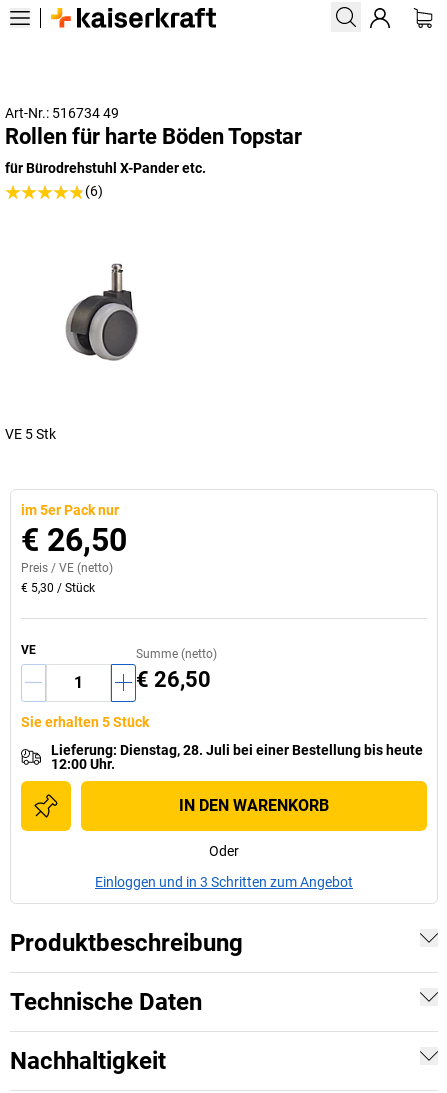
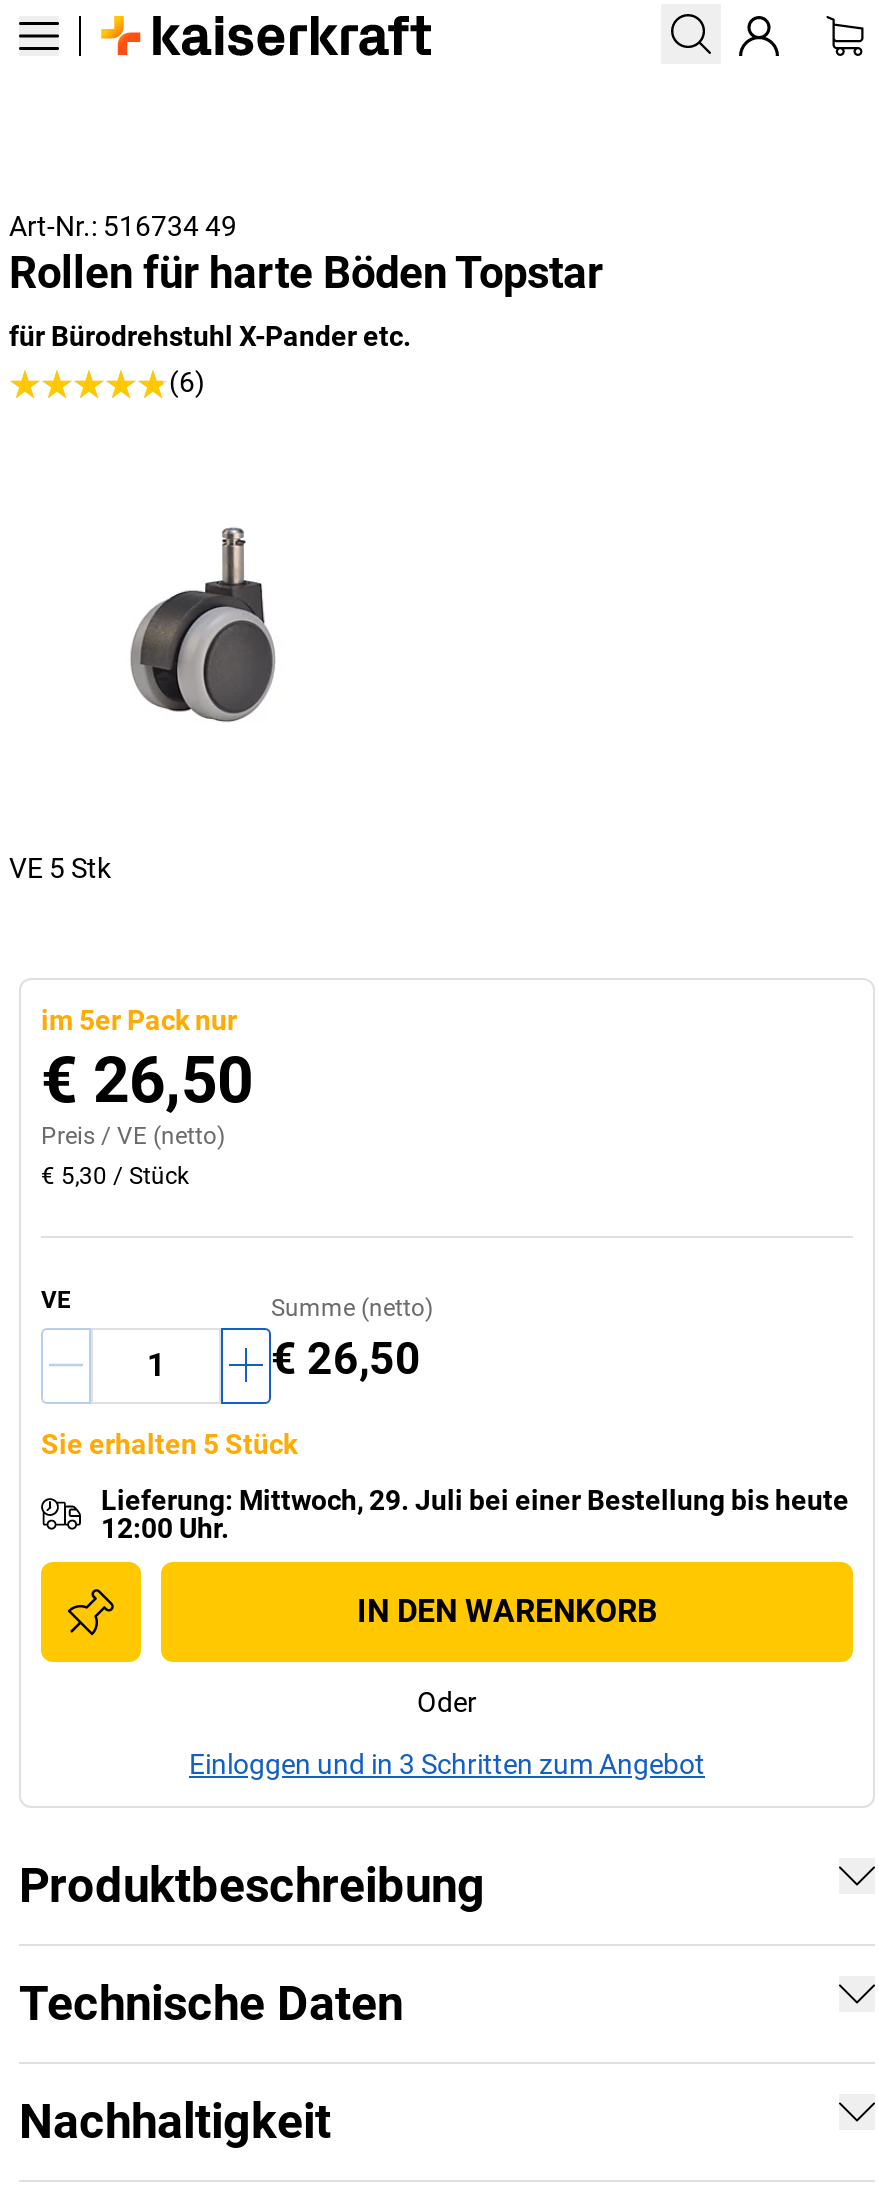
[51,741,423,757] Lieferung: Dienstag, 28. Juli bei einer Bestellung bis heute -> [101,1483,849,1515] Lieferung: Mittwoch, 29. Juli bei einer Bestellung bis heute

